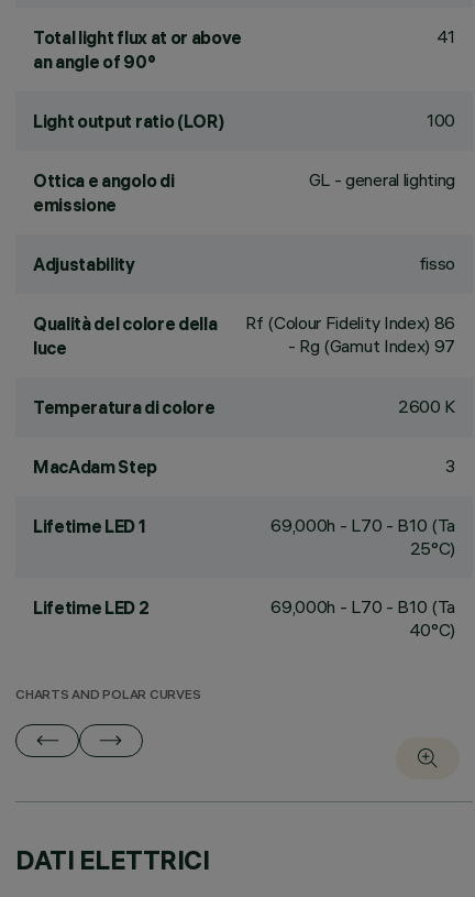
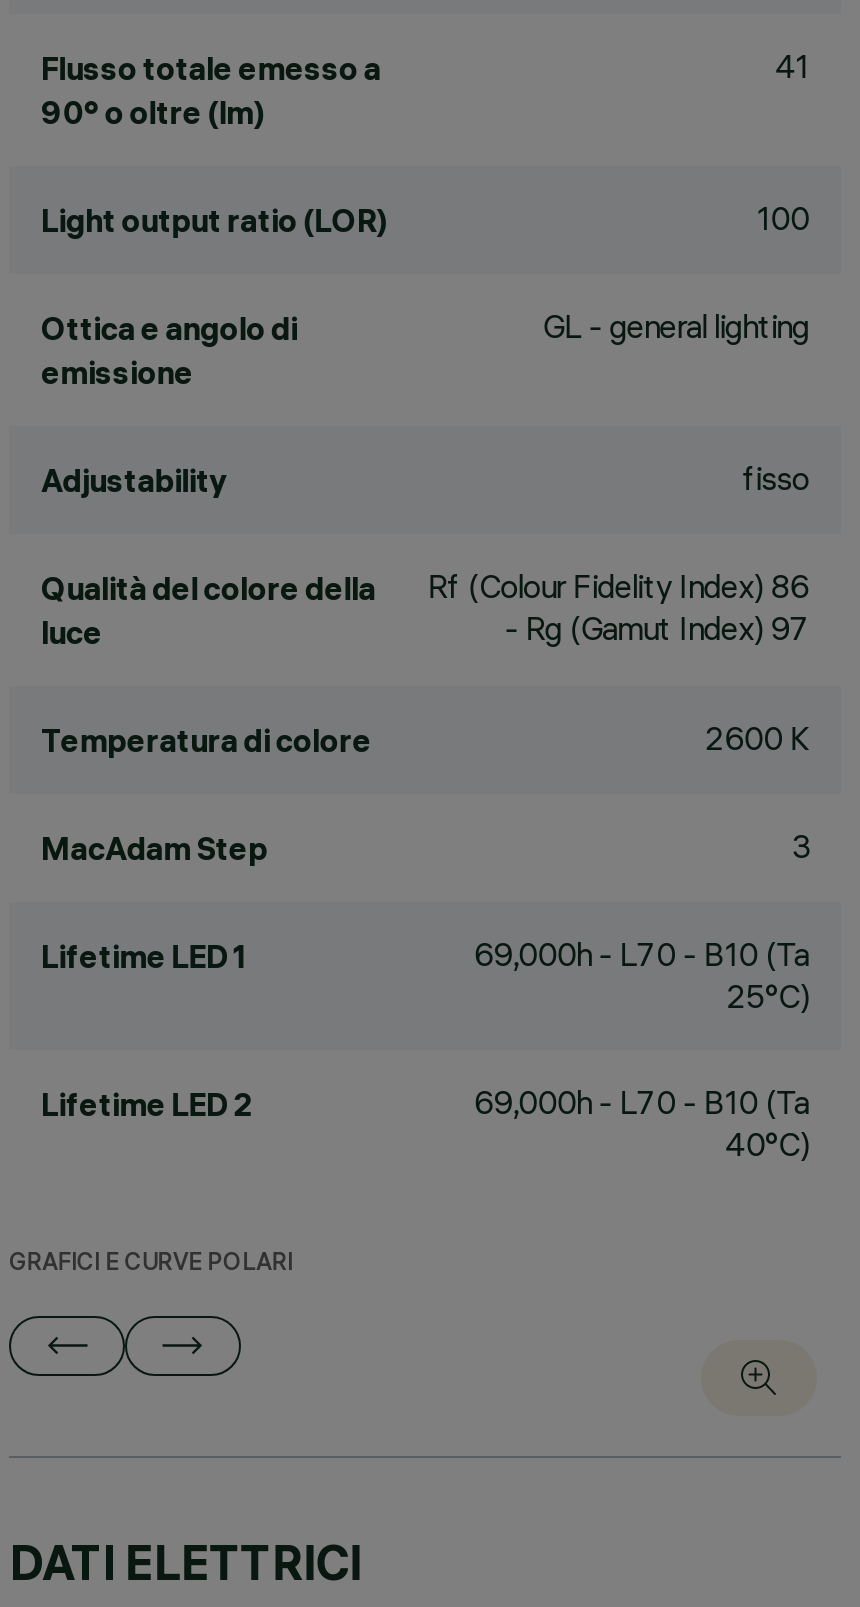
[33,26,242,73] Total light flux at or above | an angle of 90° -> [41,48,381,132] Flusso totale emesso a | 90° o oltre (lm)
[15,689,201,703] CHARTS AND POLAR CURVES -> [9,1252,292,1278] GRAFICI E CURVE POLARI

